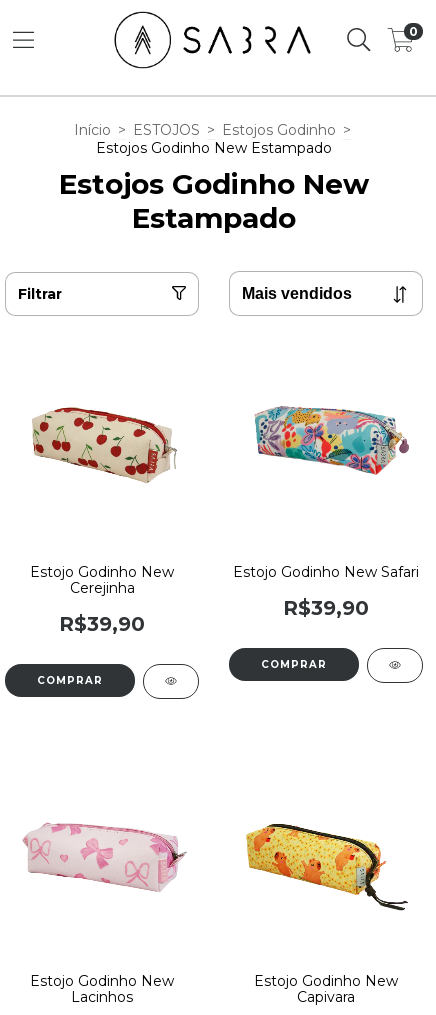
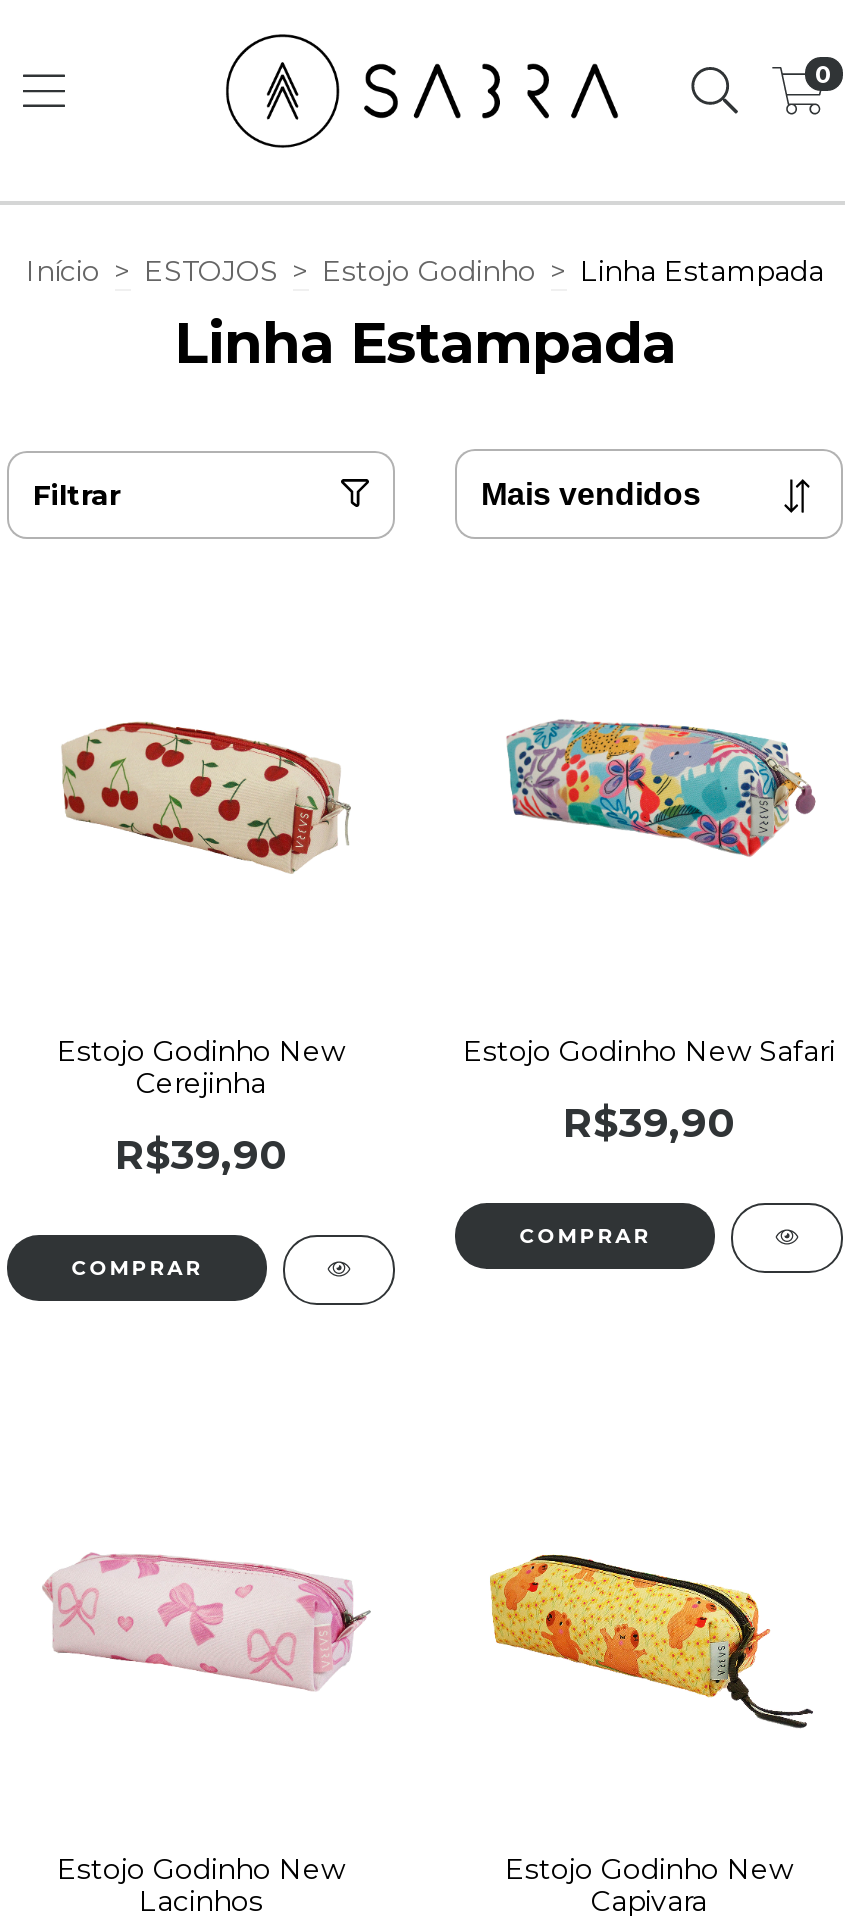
[59,121,369,235] Início > ESTOJOS > Estojos Godinho > | Estojos Godinho New Estampado | Estojos Godinho New | Estampado -> [26,253,824,377] Início > ESTOJOS > Estojo Godinho > Linha Estampada | Linha Estampada

